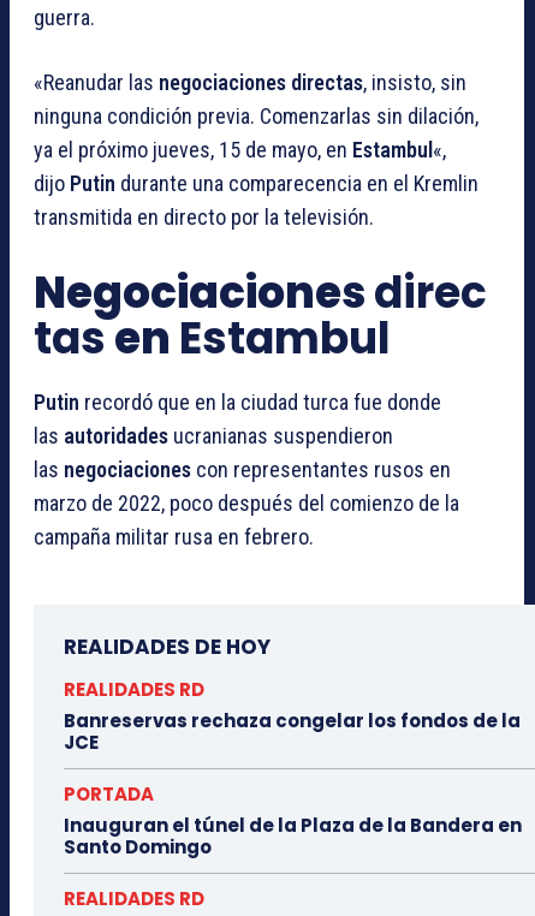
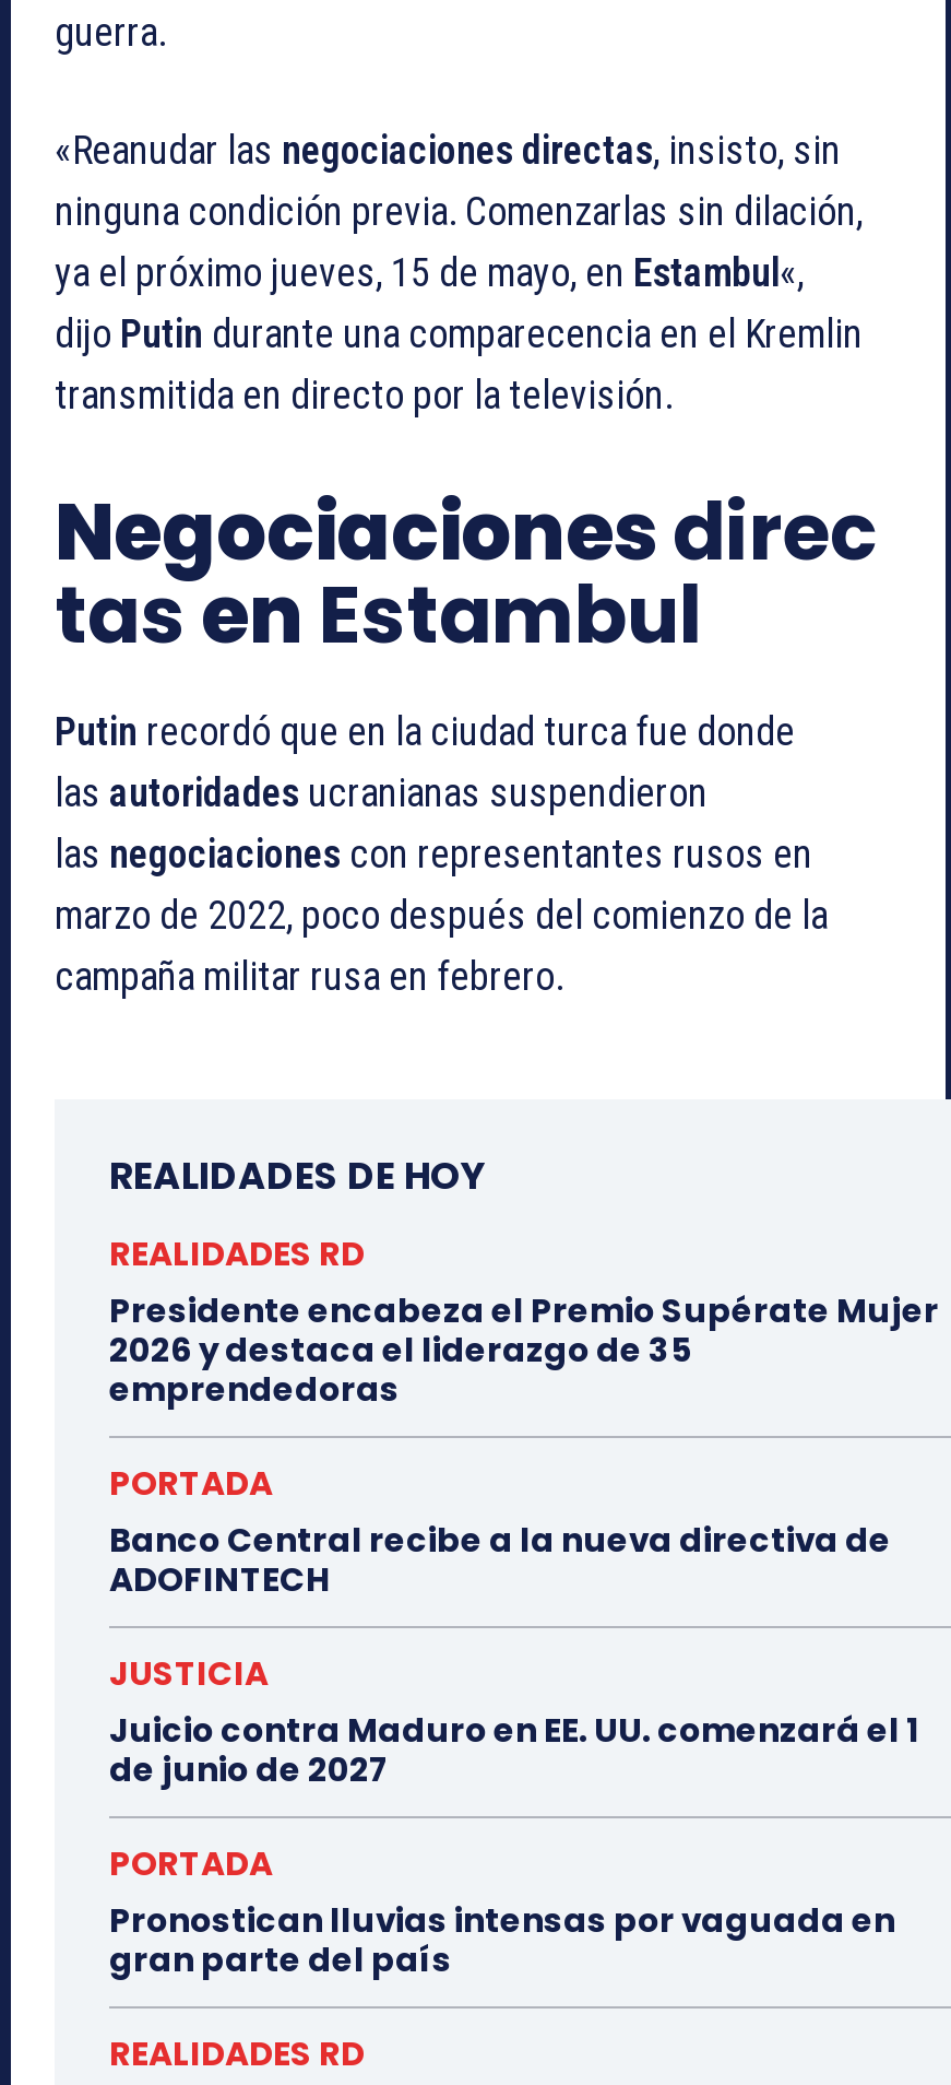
[64,708,521,755] Banreservas rechaza congelar los fondos de la | JCE -> [109,1287,939,1412] Presidente encabeza el Premio Supérate Mujer | 2026 y destaca el liderazgo de 35 | emprendedoras
[64,813,522,860] Inauguran el túnel de la Plaza de la Bandera en | Santo Domingo -> [109,1517,919,1982] Banco Central recibe a la nueva directiva de | ADOFINTECH | JUSTICIA | Juicio contra Maduro en EE. UU. comenzará el 1 | de junio de 2027 | PORTADA | Pronostican lluvias intensas por vaguada en | gran parte del país

